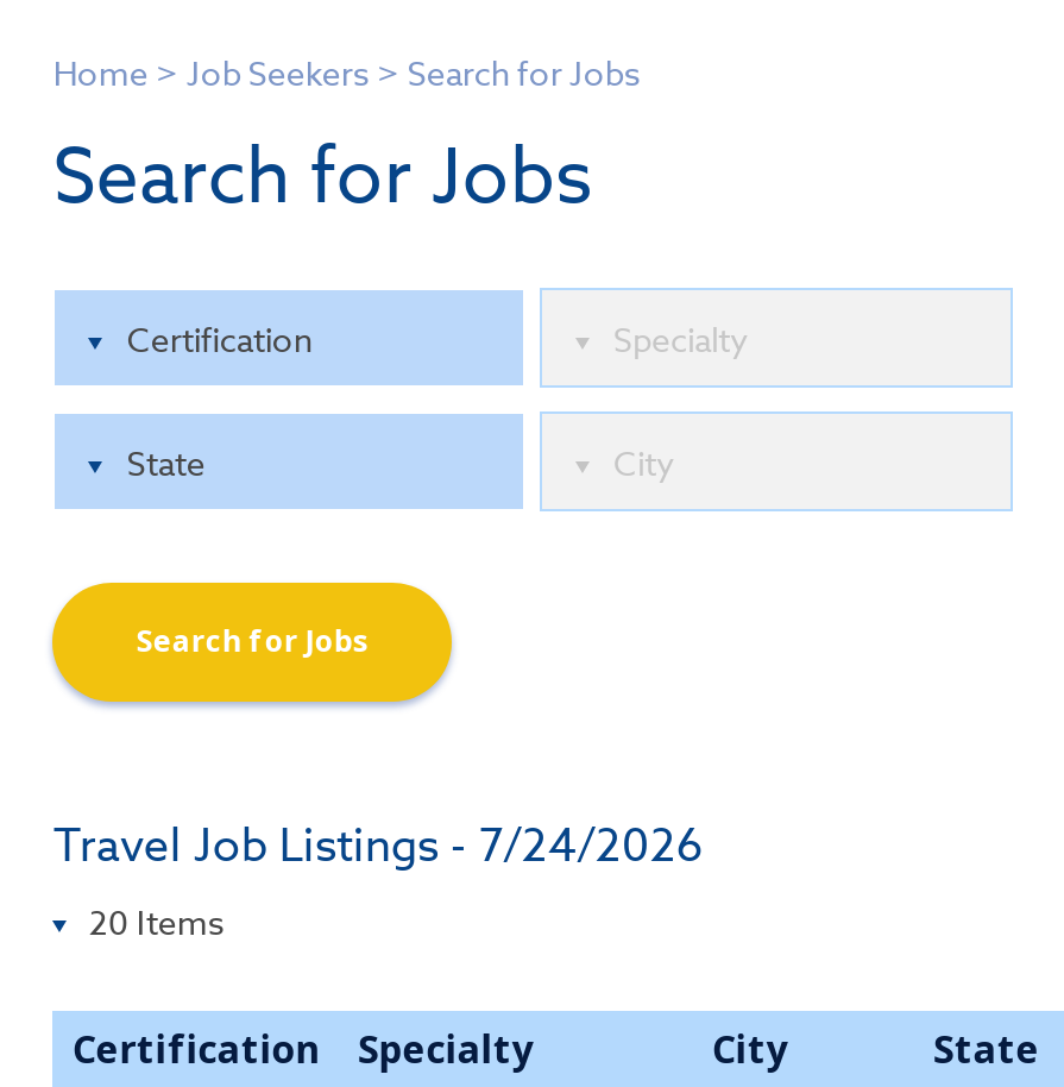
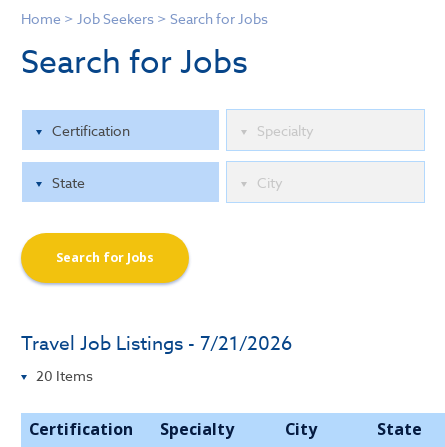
[53,813,702,875] Travel Job Listings - 7/24/2026 -> [21,330,292,356] Travel Job Listings - 7/21/2026

